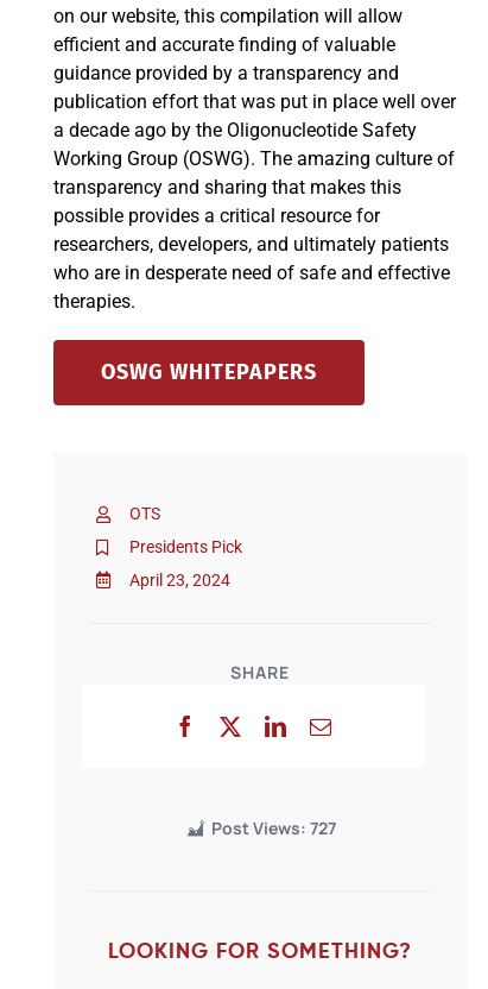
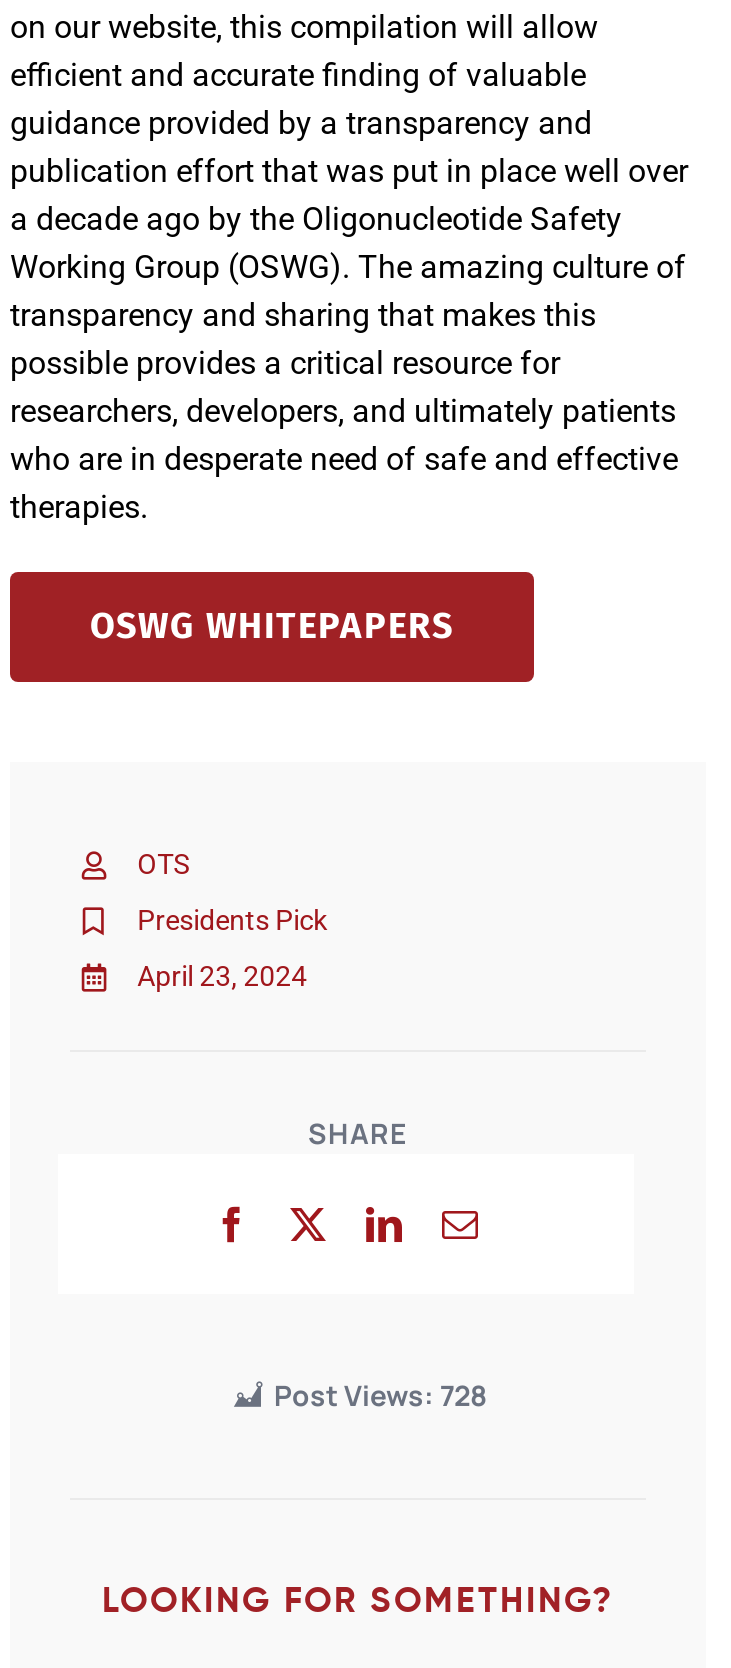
[211,817,336,840] Post Views: 727 -> [274,1375,488,1413] Post Views: 728

